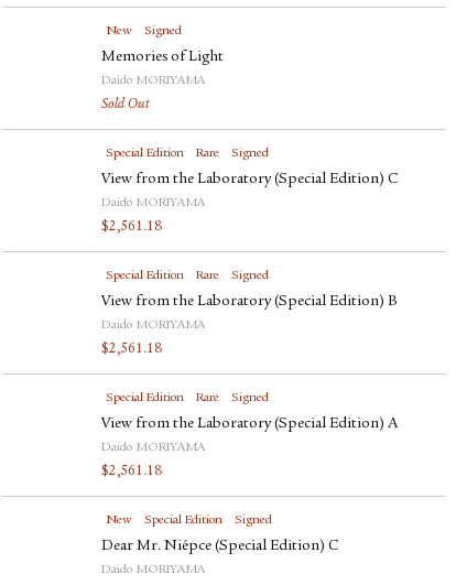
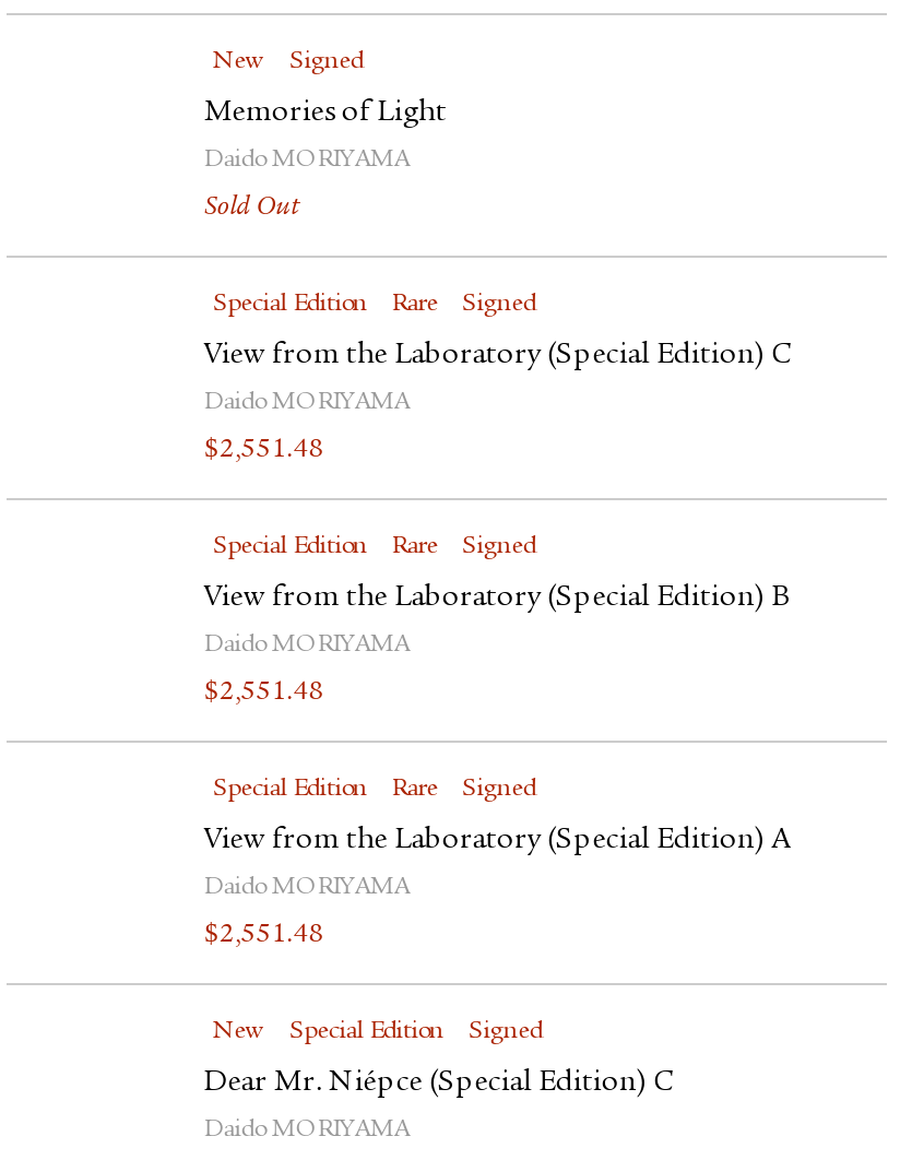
[102,221,162,235] $2,561.18 -> [204,438,324,466] $2,551.48
[102,343,162,357] $2,561.18 -> [204,680,324,709] $2,551.48
[102,465,162,480] $2,561.18 -> [204,923,324,951] $2,551.48

